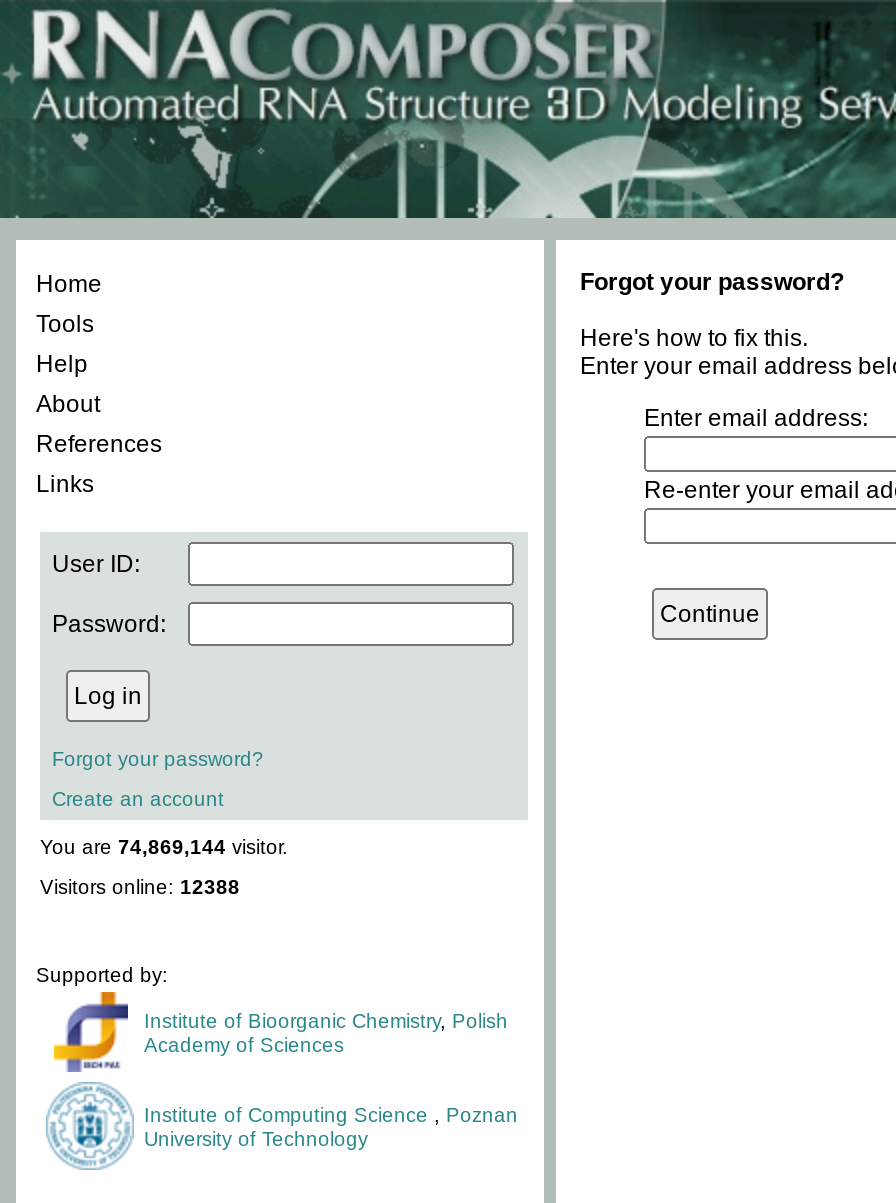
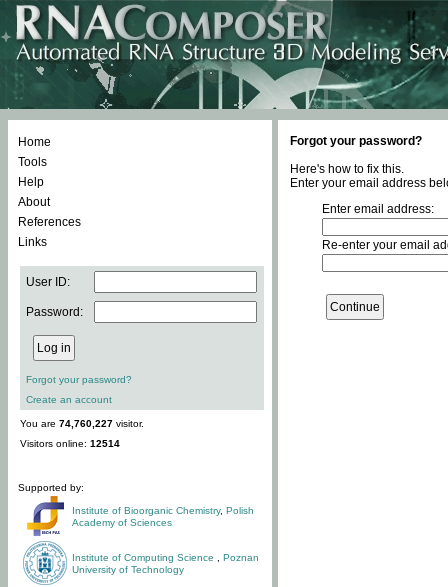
[40,836,288,858] You are 74,869,144 visitor. -> [20,418,144,429] You are 74,760,227 visitor.
[40,876,240,898] Visitors online: 12388 -> [20,438,120,449] Visitors online: 12514

